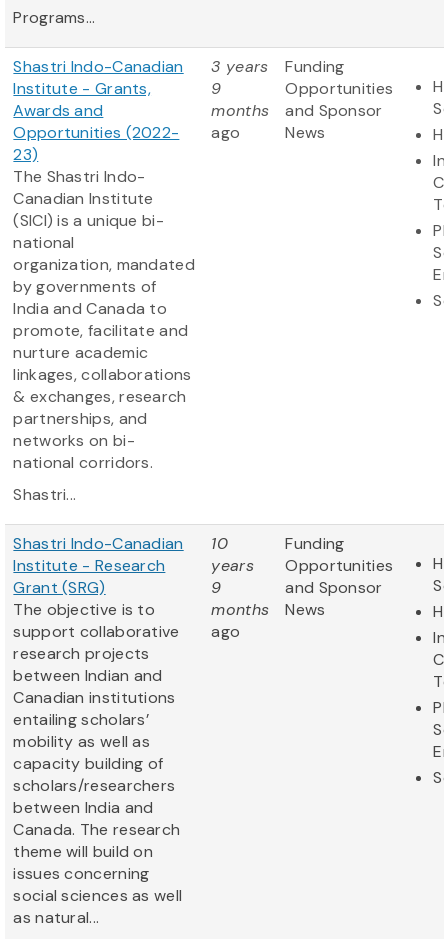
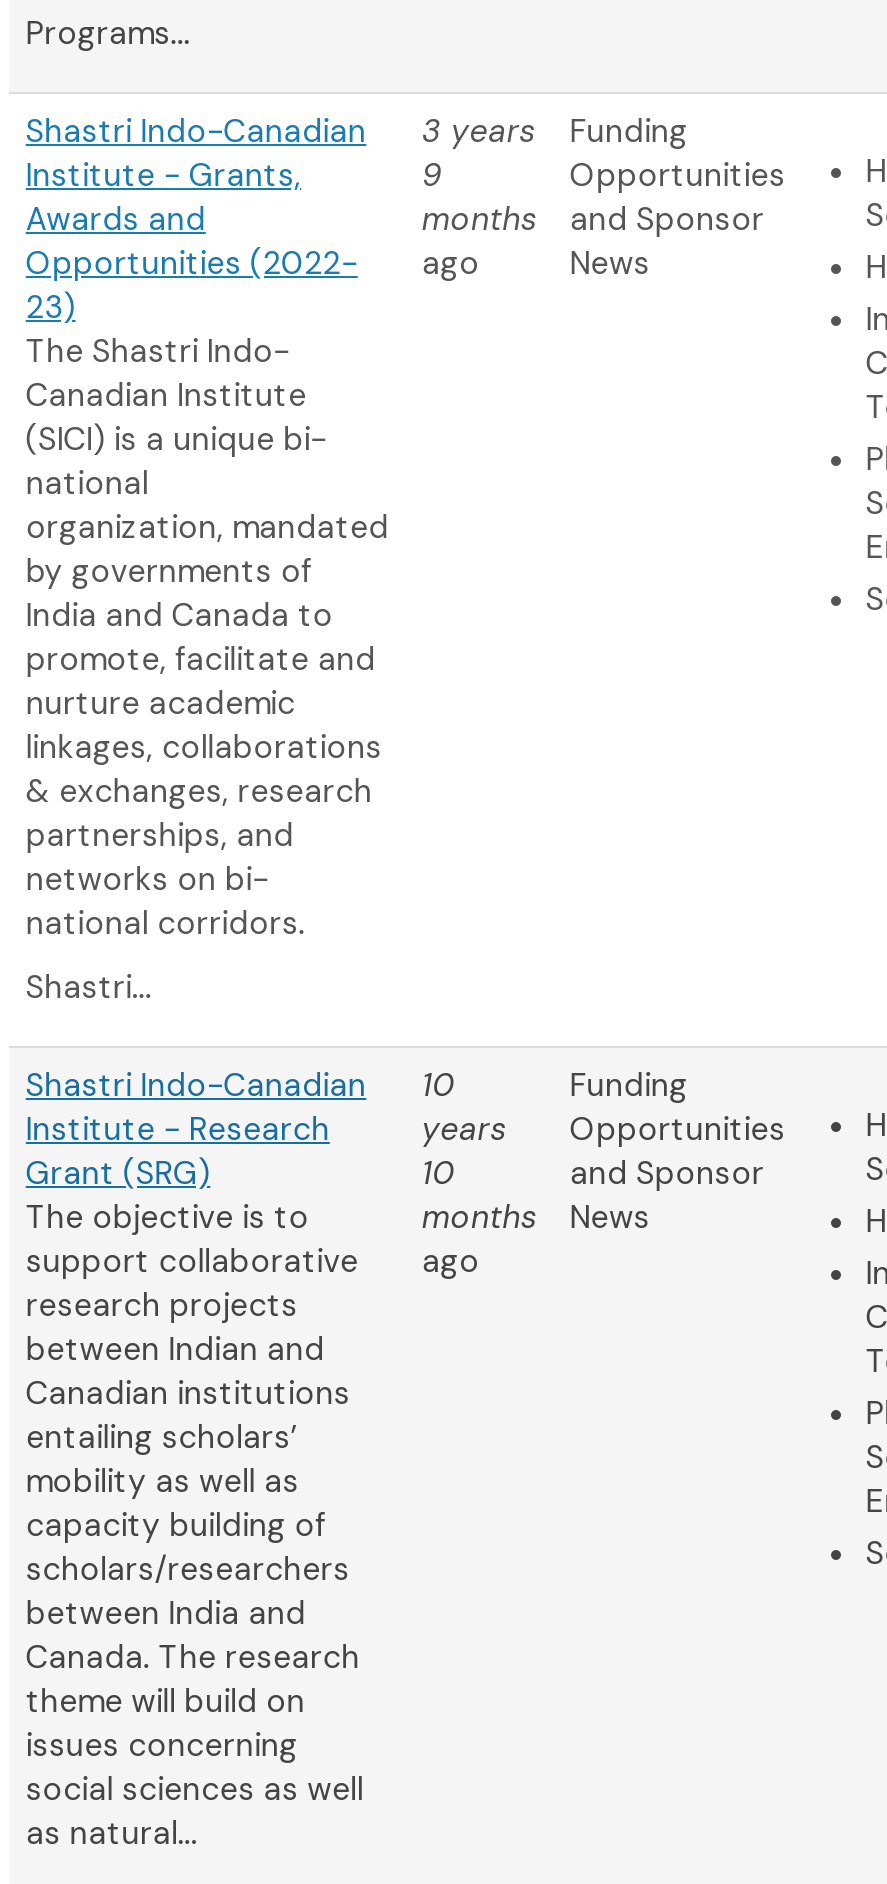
[211,577,222,598] 9 -> [422,1152,455,1194] 10

